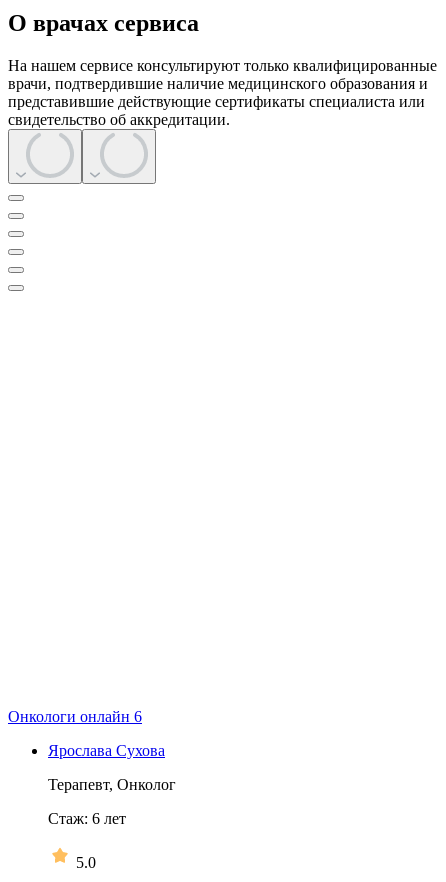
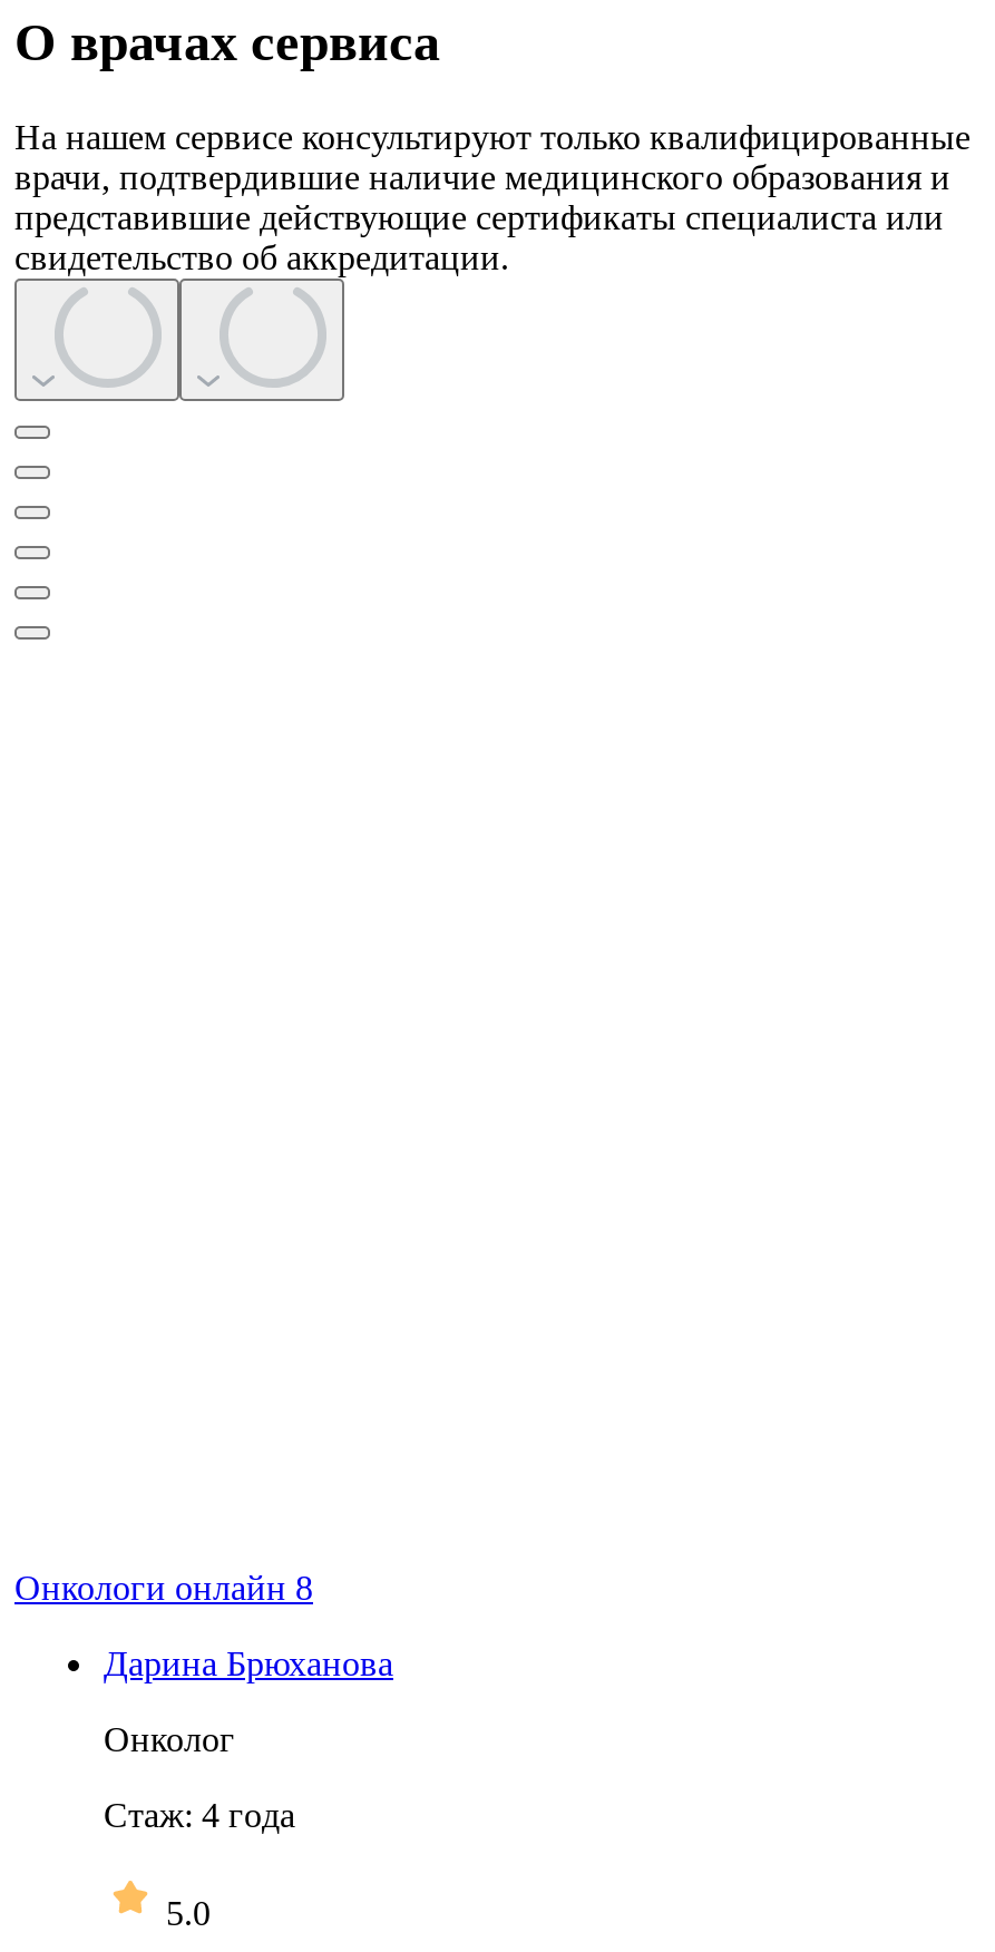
[8,708,142,725] Онкологи онлайн 6 -> [14,1569,313,1607] Онкологи онлайн 8
[48,742,165,759] Ярослава Сухова -> [104,1645,393,1683] Дарина Брюханова
[48,776,176,793] Терапевт, Онколог -> [104,1721,235,1759] Онколог
[48,810,126,827] Стаж: 6 лет -> [104,1797,295,1835] Стаж: 4 года

